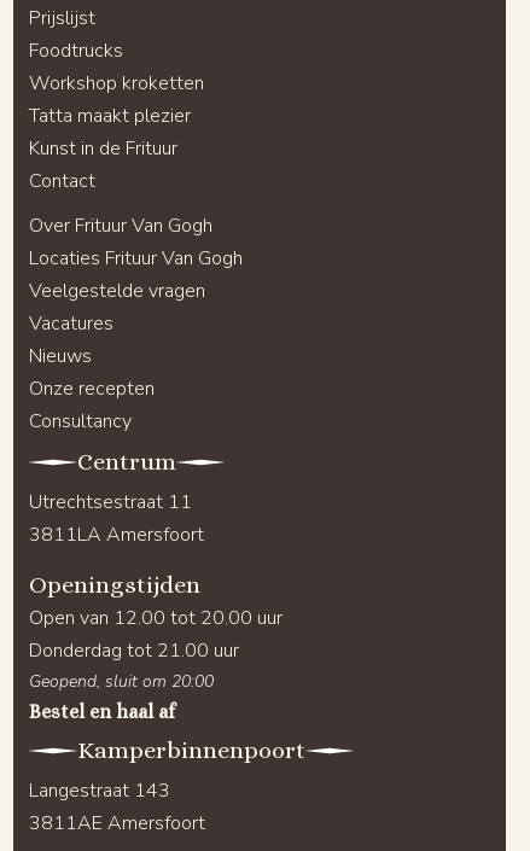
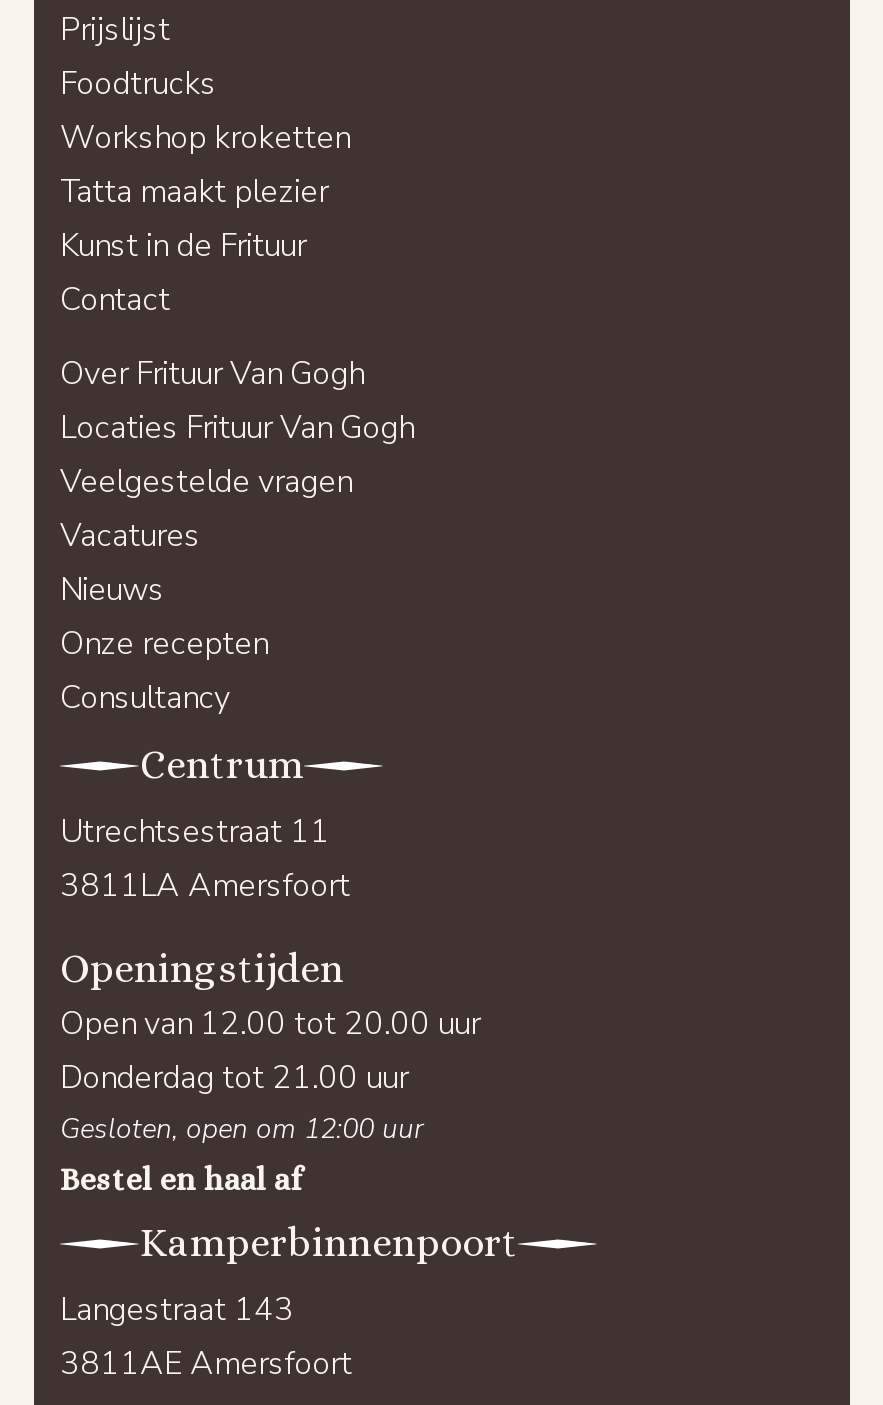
[29,670,214,693] Geopend, sluit om 20:00 -> [60,1110,424,1148] Gesloten, open om 12:00 uur

